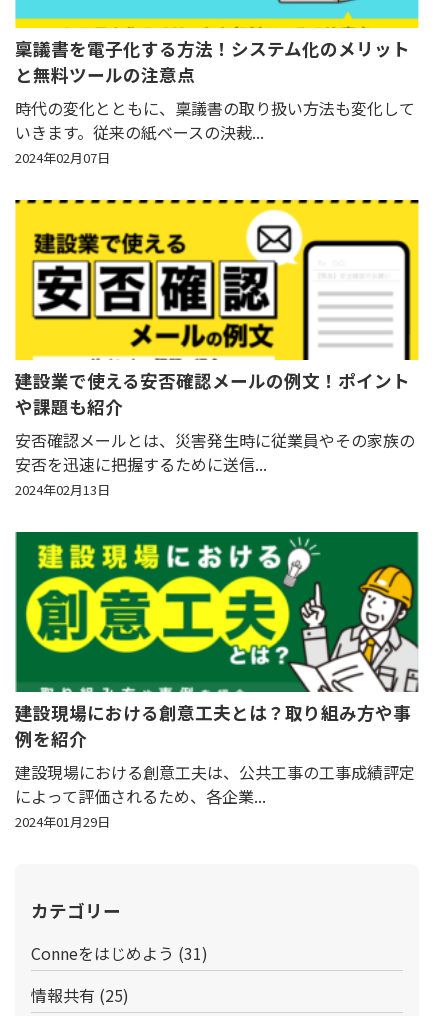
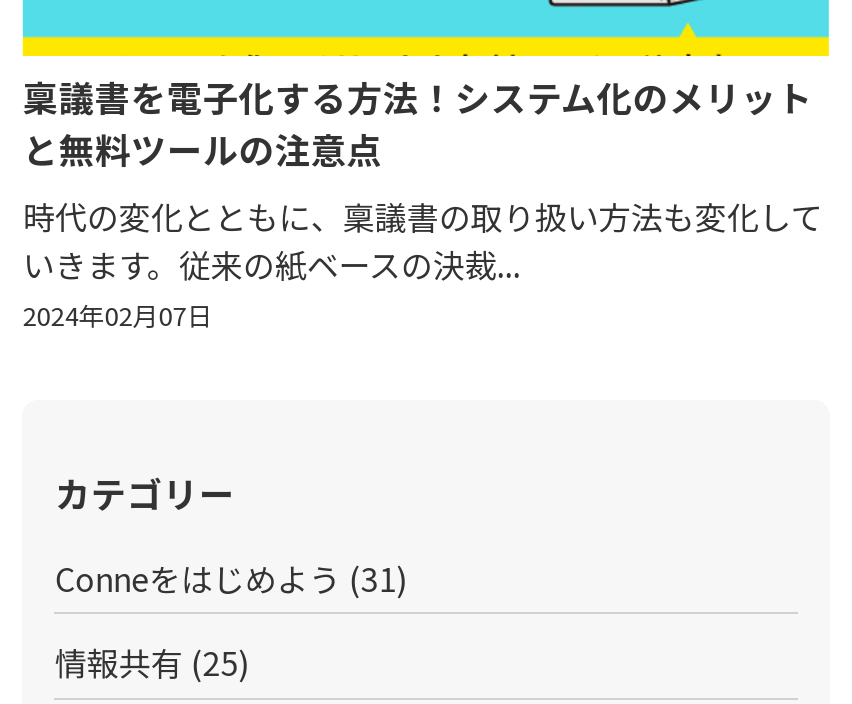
[14,199,420,499] [image] | 建設業で使える安否確認メールの例文！ポイント | や課題も紹介 | 安否確認メールとは、災害発生時に従業員やその家族の | 安否を迅速に把握するために送信... | 2024年02月13日 -> none
[15,531,419,831] [image] | 建設現場における創意工夫とは？取り組み方や事 | 例を紹介 | 建設現場における創意工夫は、公共工事の工事成績評定 | によって評価されるため、各企業... | 2024年01月29日 -> none

